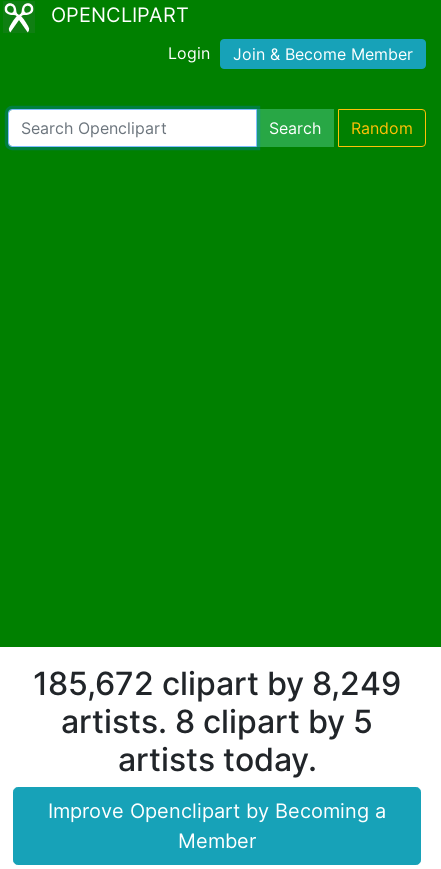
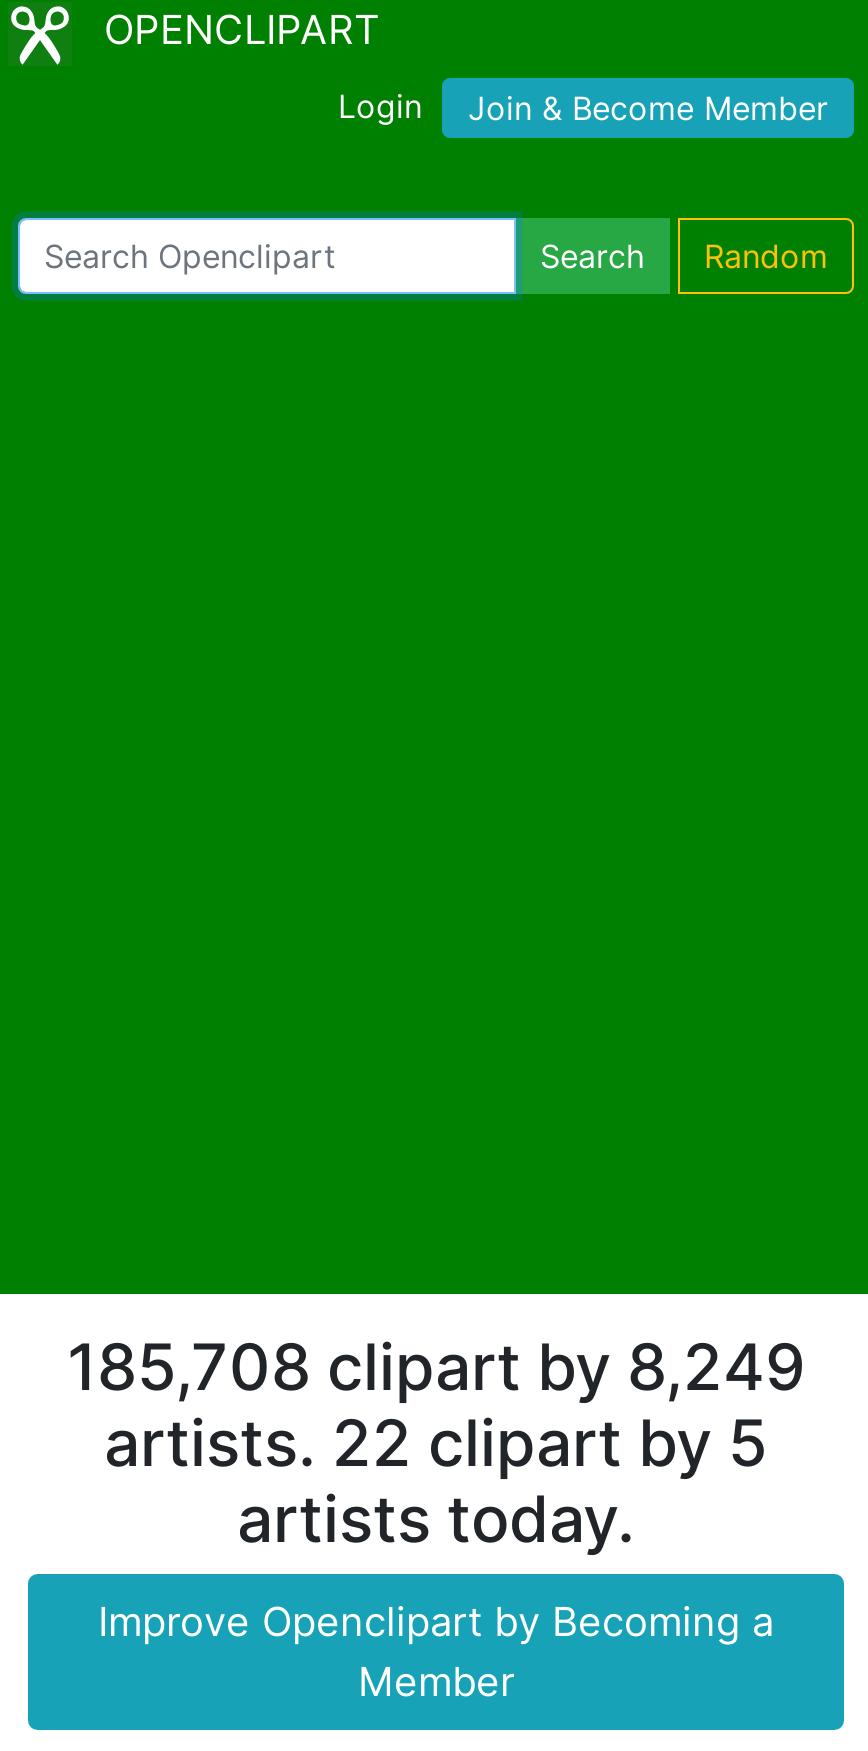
[33,663,401,702] 185,672 clipart by 8,249 -> [67,1327,805,1405] 185,708 clipart by 8,249
[61,701,373,740] artists. 8 clipart by 5 -> [104,1403,768,1481] artists. 22 clipart by 5

